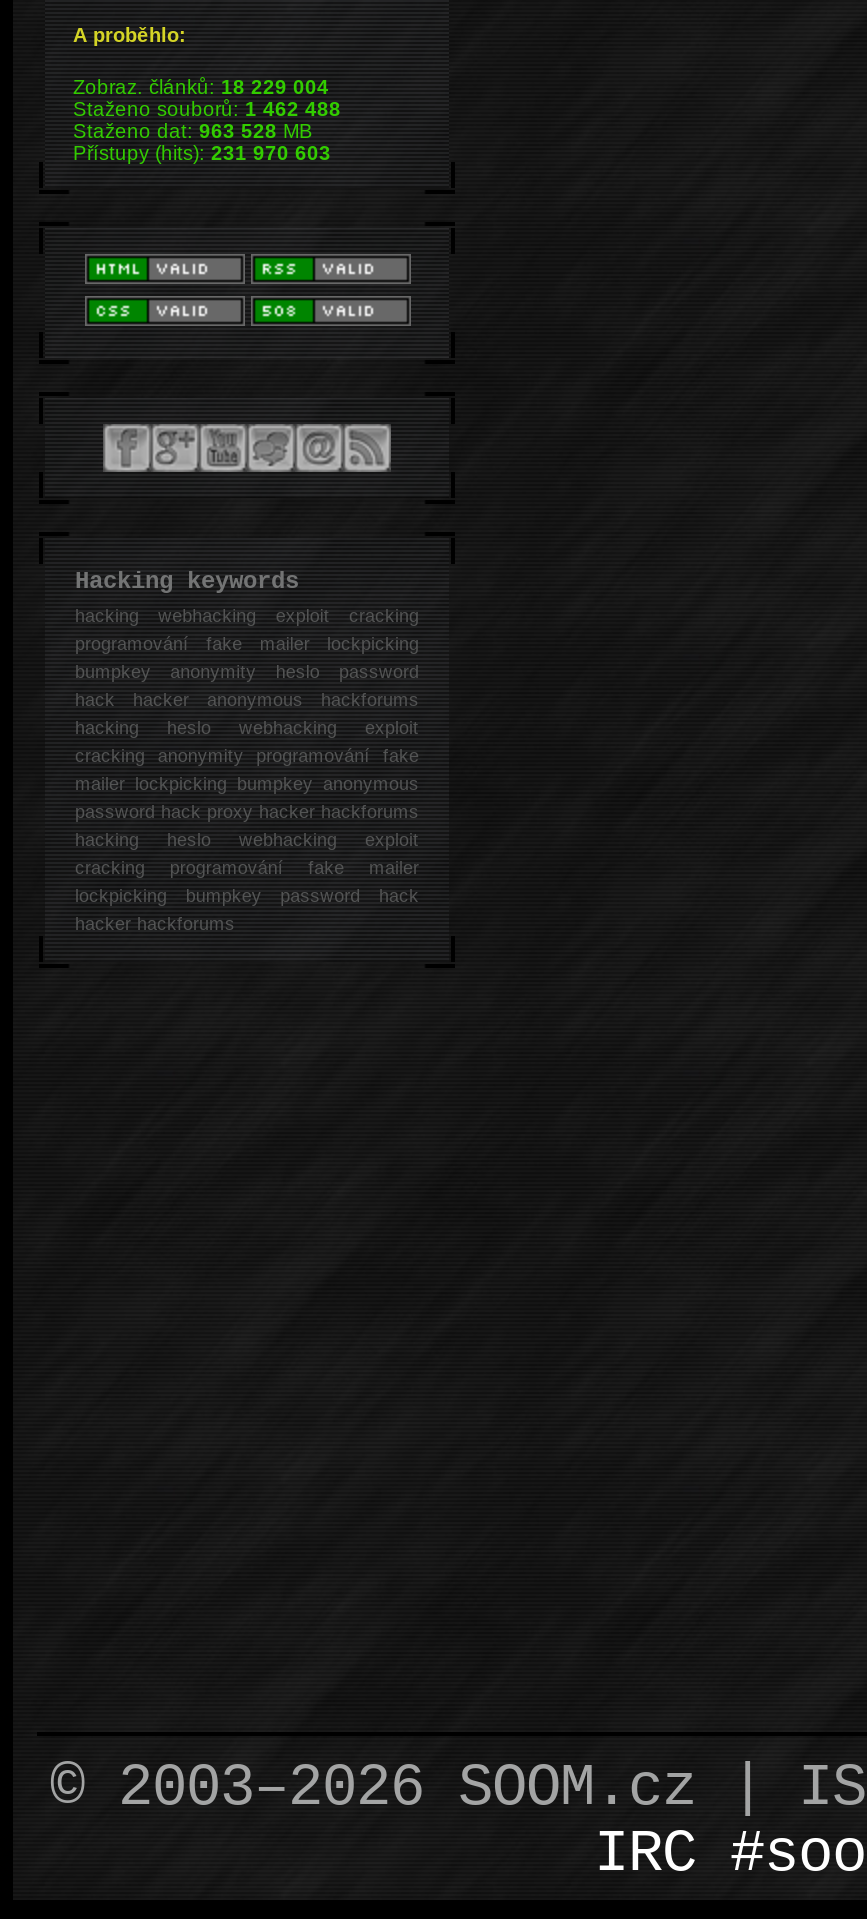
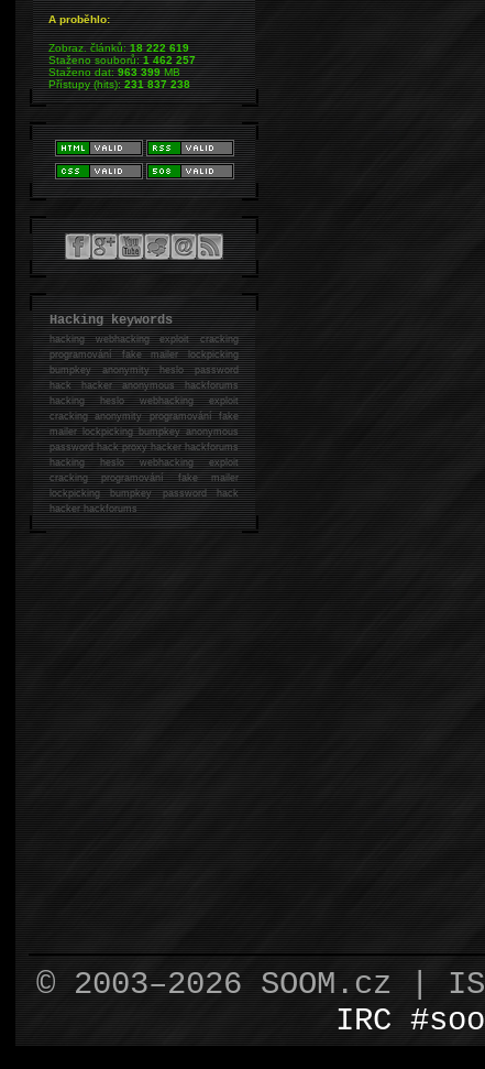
[73,76,329,98] Zobraz. článků: 18 229 004 -> [48,42,189,54] Zobraz. článků: 18 222 619
[73,98,341,120] Staženo souborů: 1 462 488 -> [48,54,196,66] Staženo souborů: 1 462 257
[73,120,313,142] Staženo dat: 963 528 MB -> [48,66,180,78] Staženo dat: 963 399 MB
[73,142,331,164] Přístupy (hits): 231 970 603 -> [48,78,190,90] Přístupy (hits): 231 837 238

